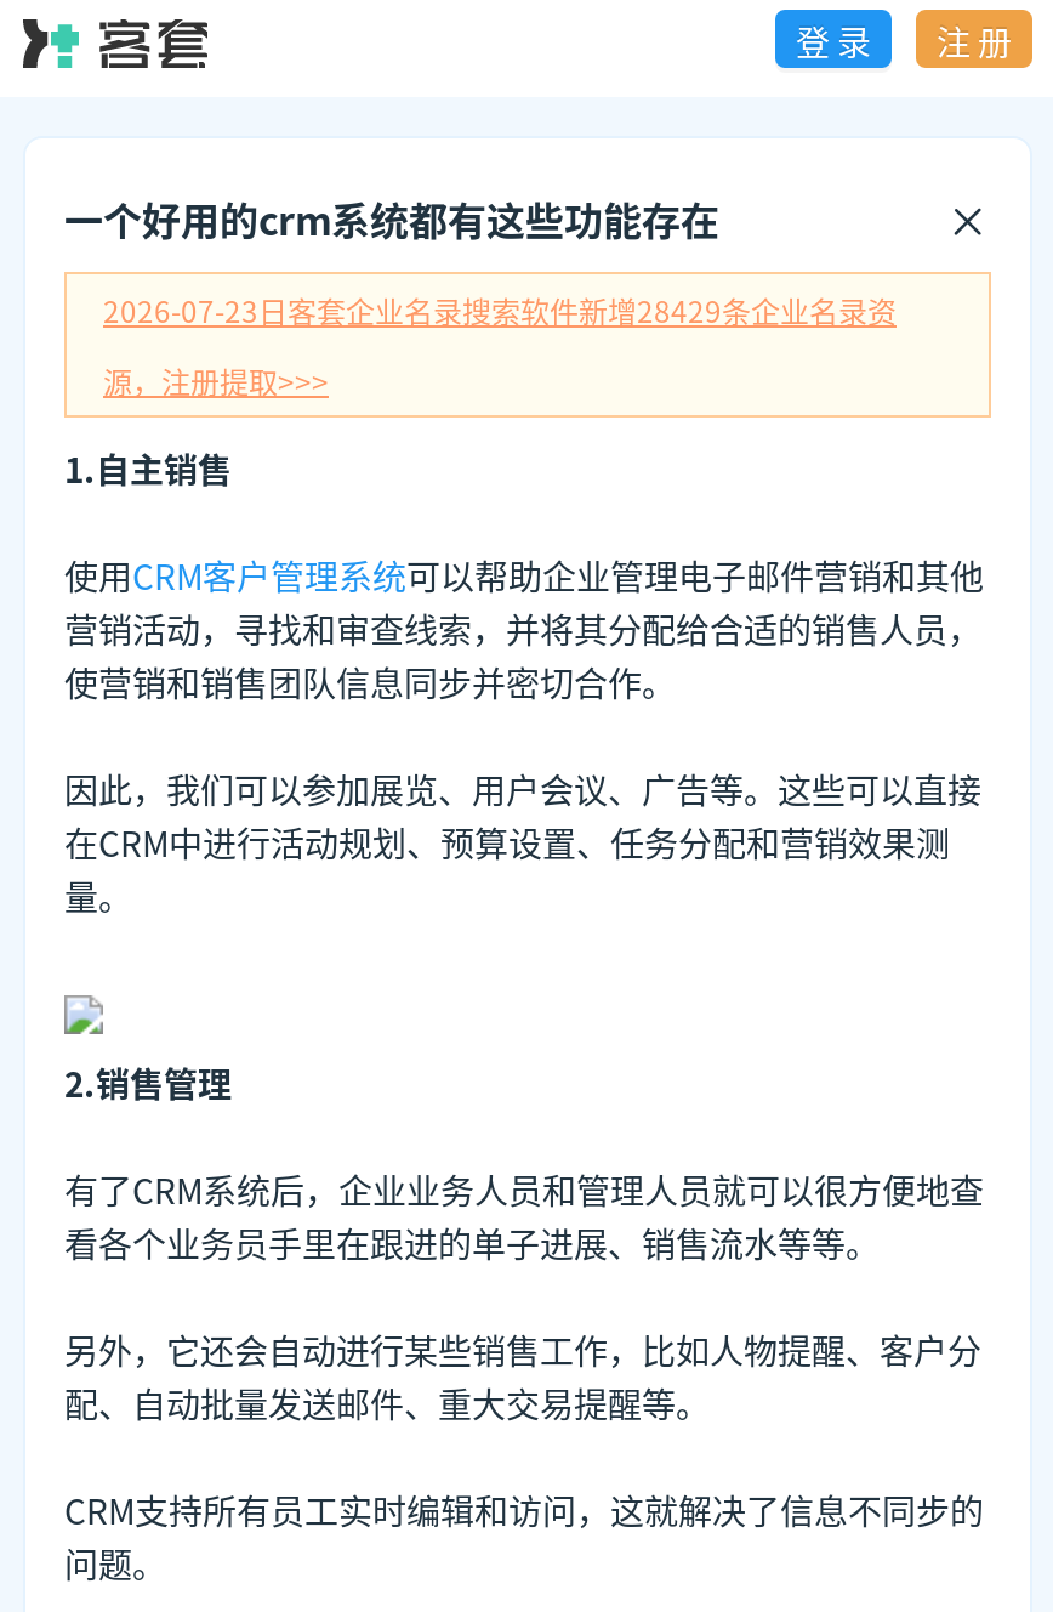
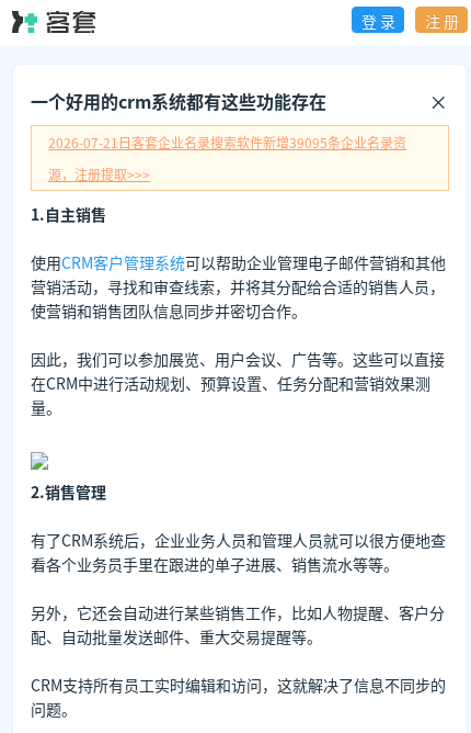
[103,288,897,330] 2026-07-23日客套企业名录搜索软件新增28429条企业名录资 -> [48,133,406,151] 2026-07-21日客套企业名录搜索软件新增39095条企业名录资

